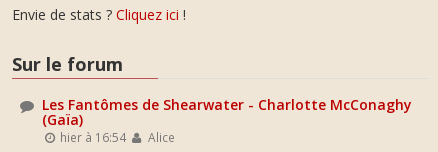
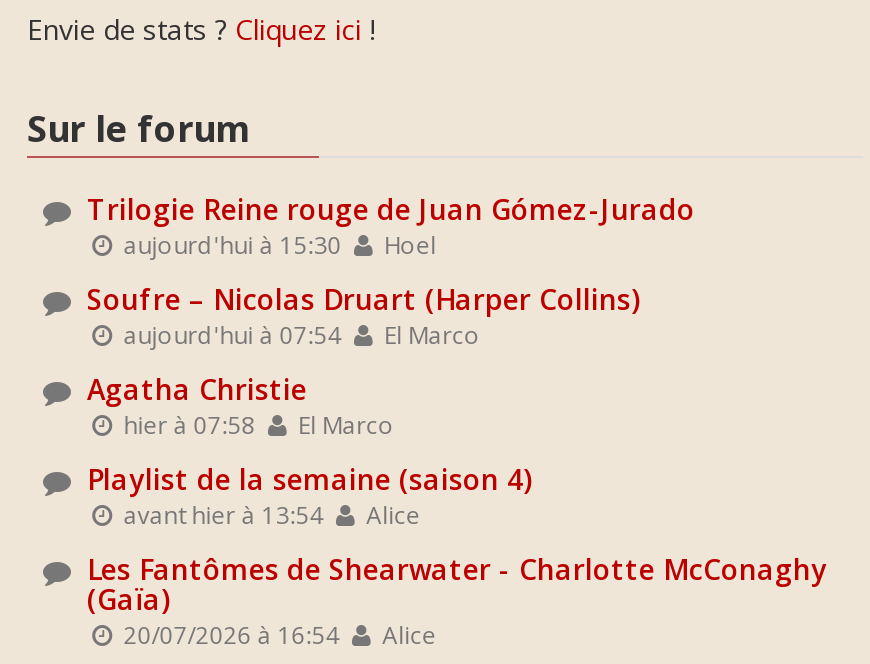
none -> [87,190,695,530] Trilogie Reine rouge de Juan Gómez-Jurado | aujourd'hui à 15:30 | Hoel | Soufre – Nicolas Druart (Harper Collins) | aujourd'hui à 07:54 | El Marco | Agatha Christie | hier à 07:58 | El Marco | Playlist de la semaine (saison 4) | avant hier à 13:54 | Alice
[57,129,175,145] hier à 16:54 Alice -> [118,618,436,650] 20/07/2026 à 16:54 Alice

